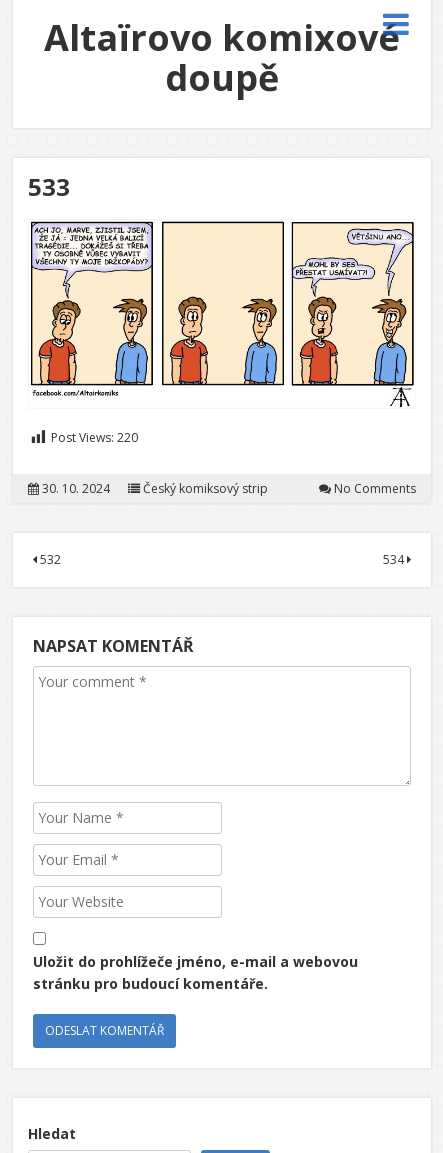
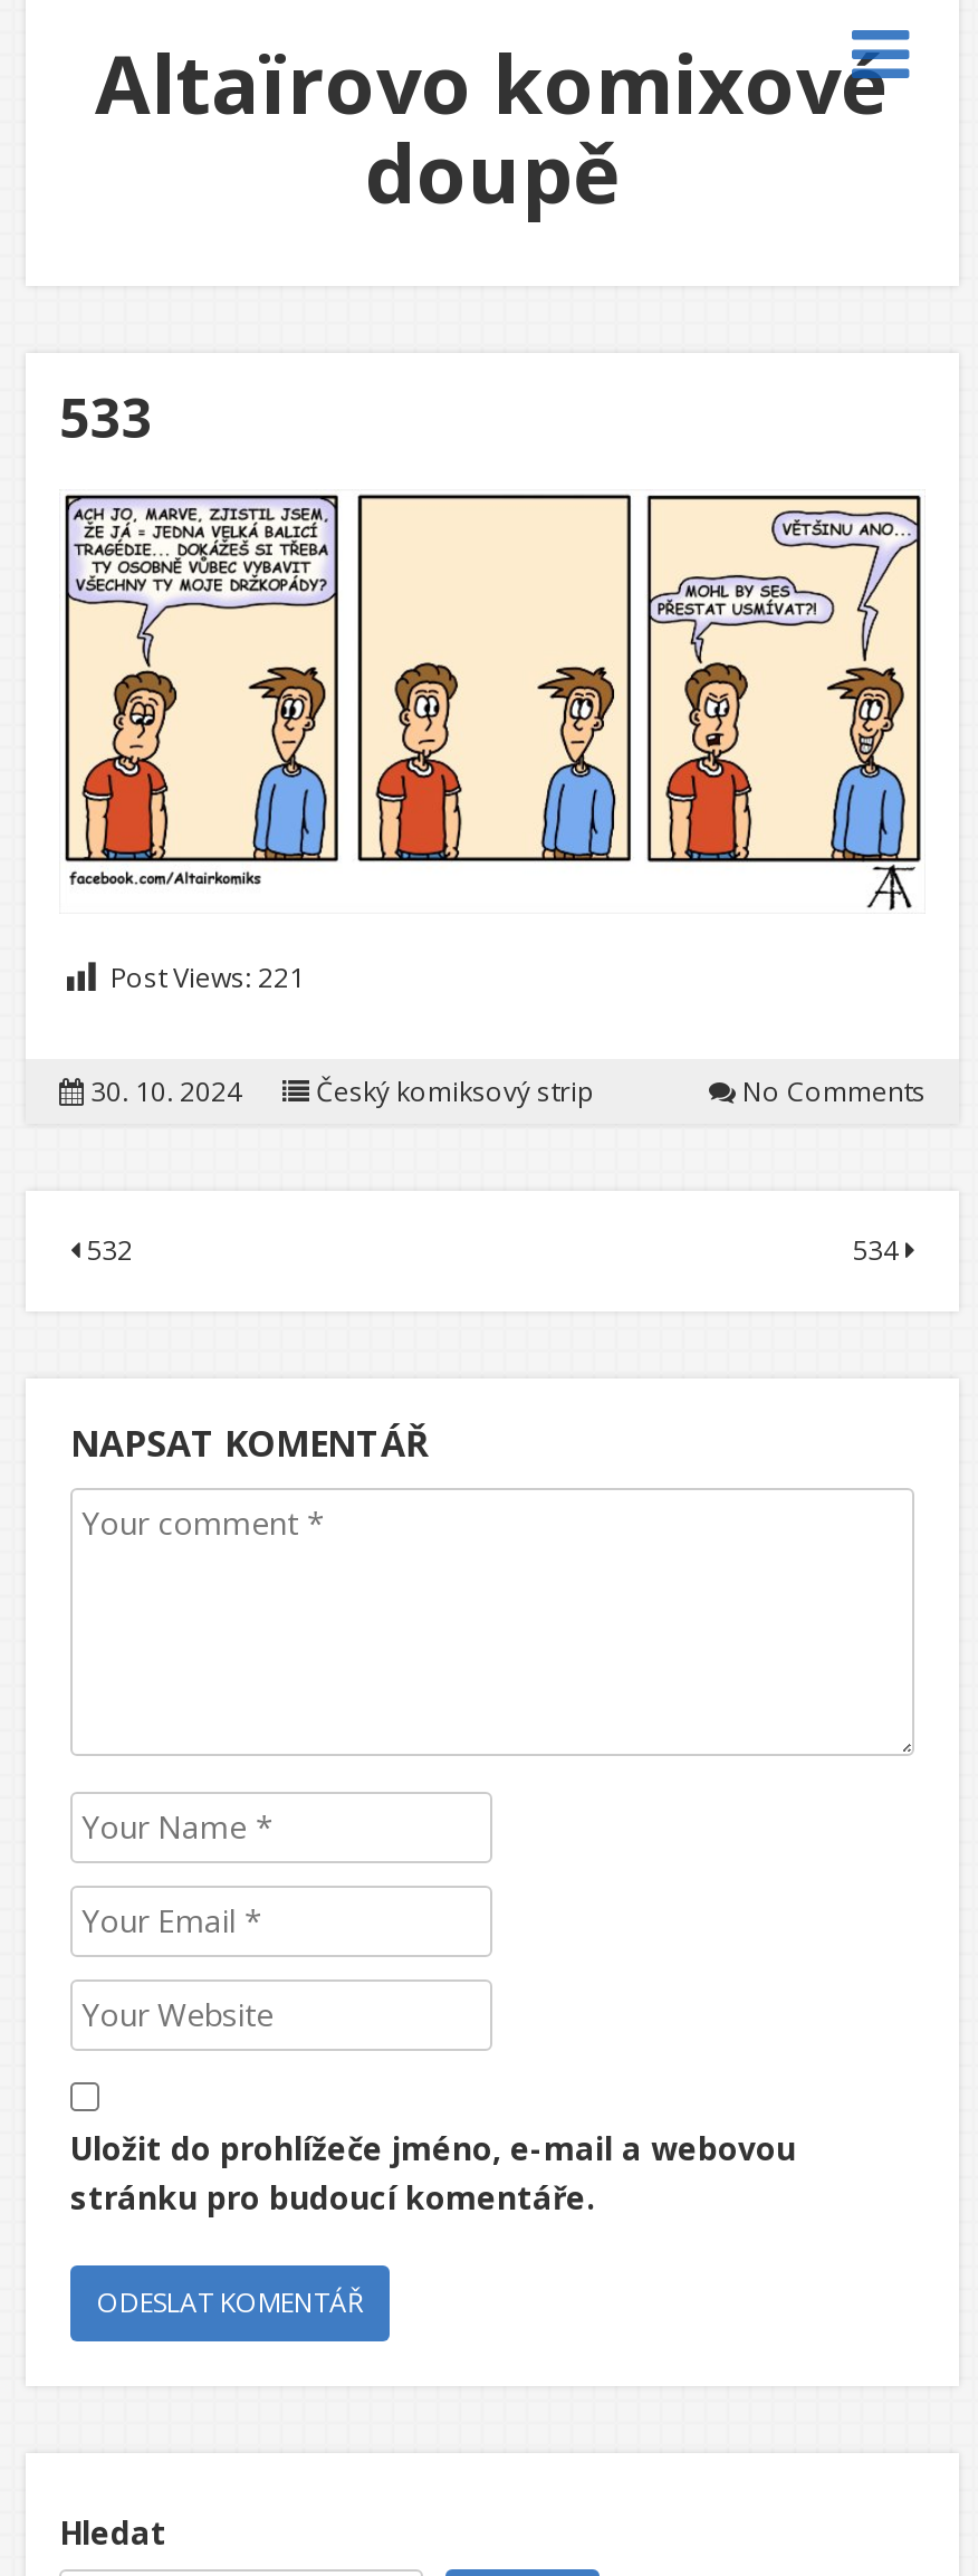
[51,429,138,446] Post Views: 220 -> [111,958,305,996] Post Views: 221

